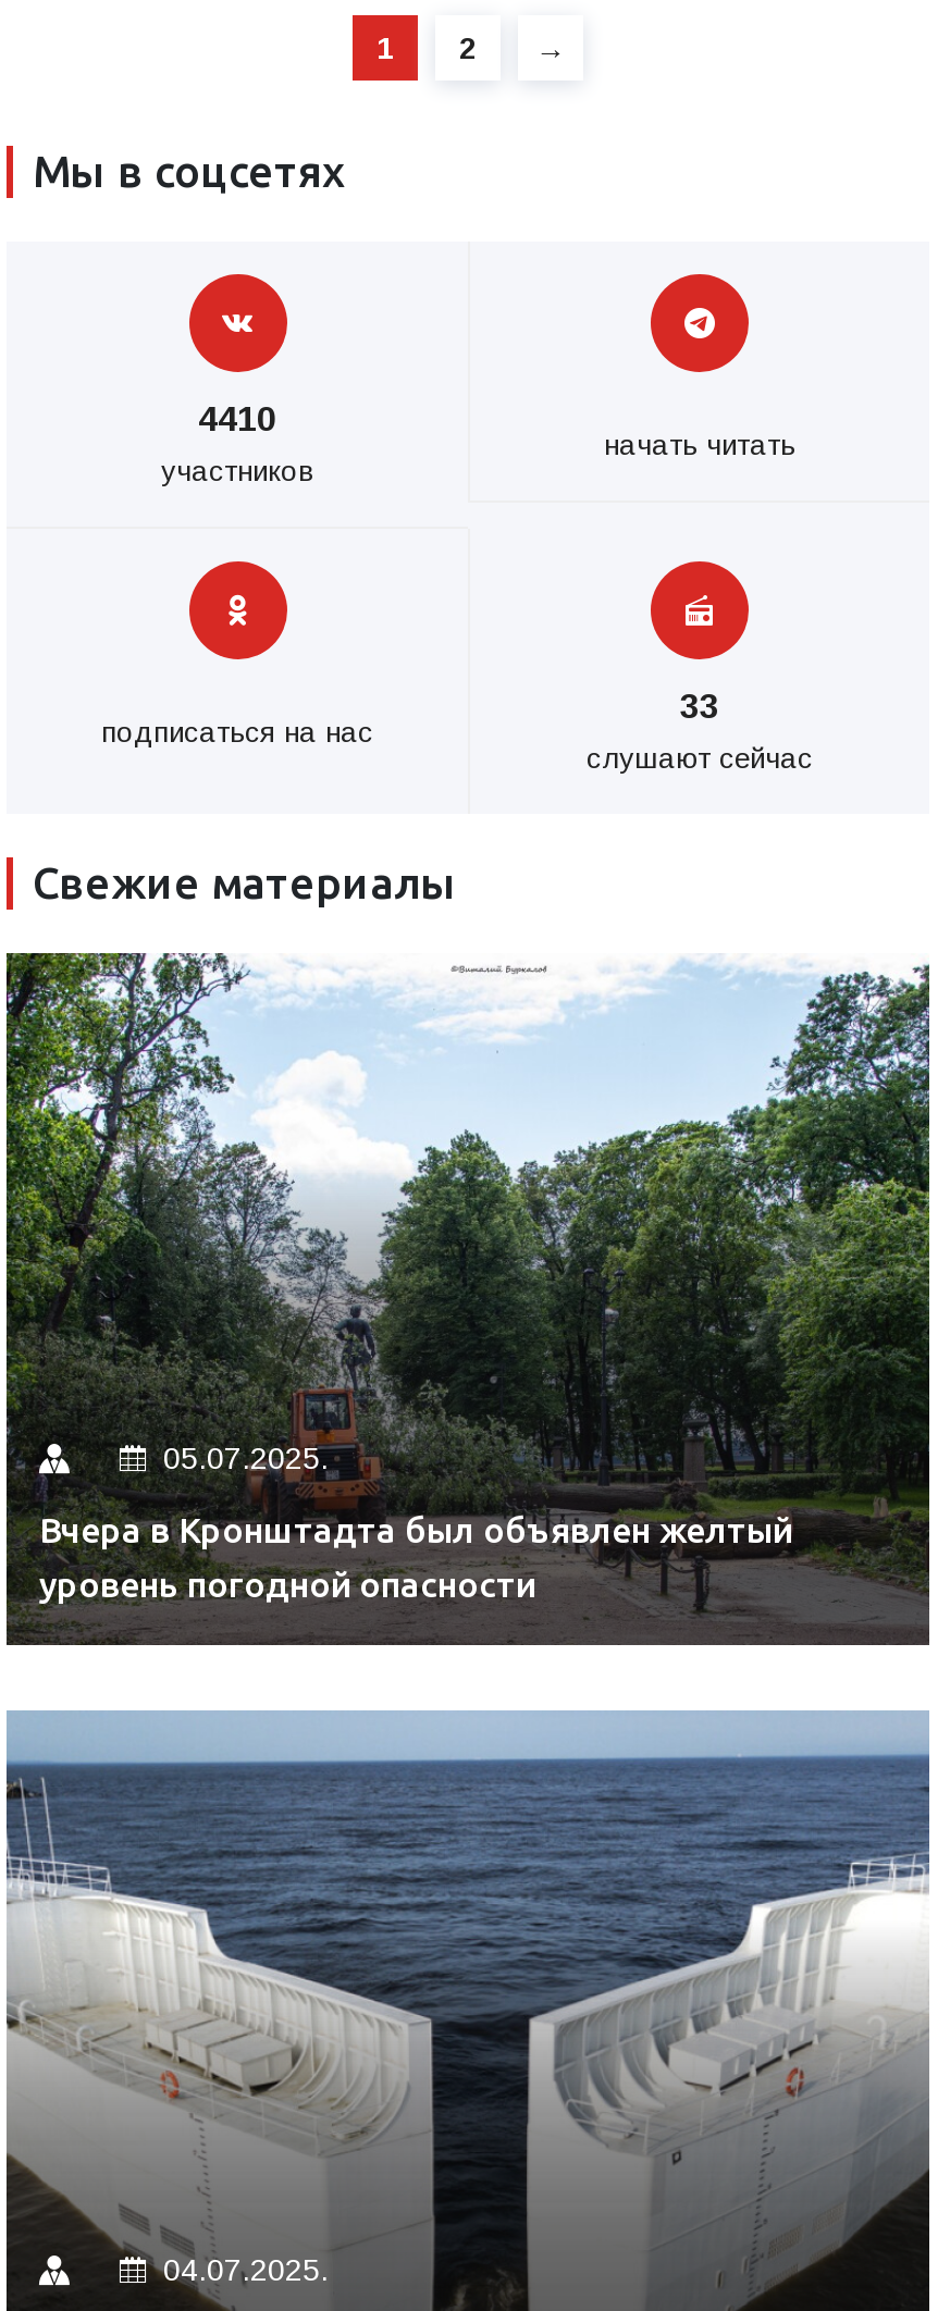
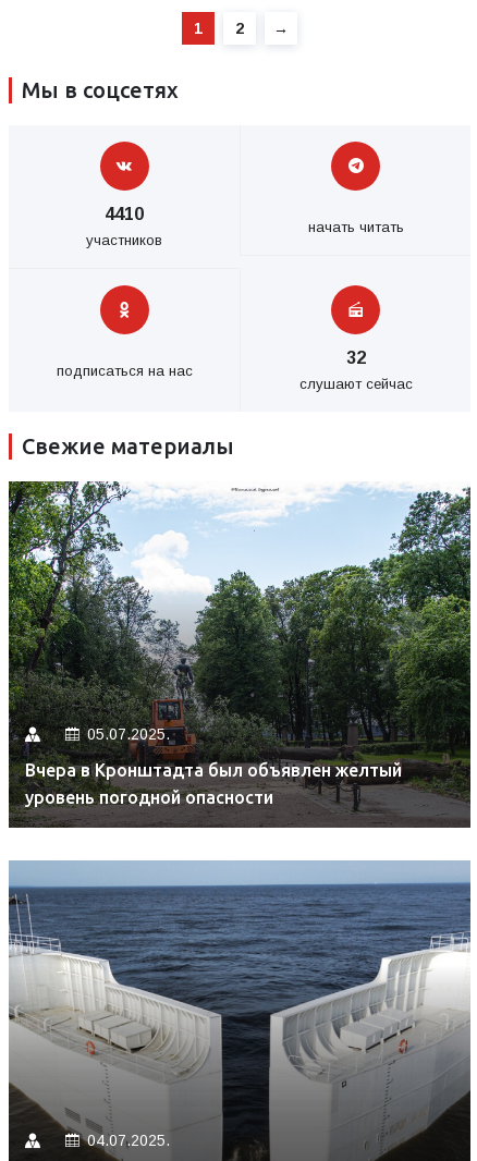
[680,688,719,725] 33 -> [346,349,365,367] 32

